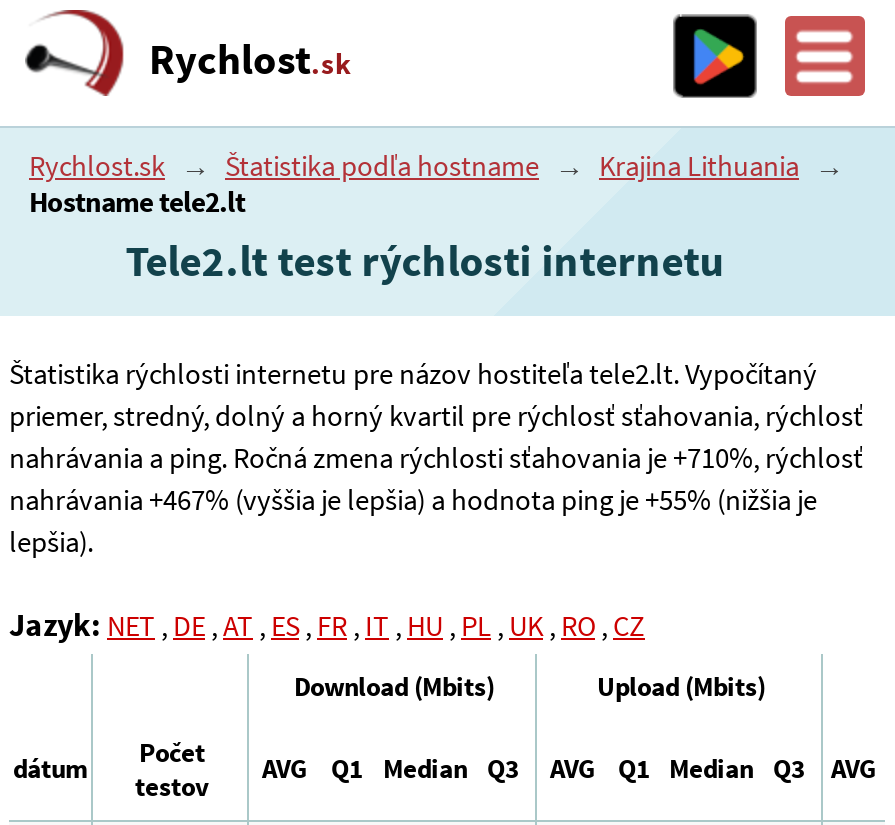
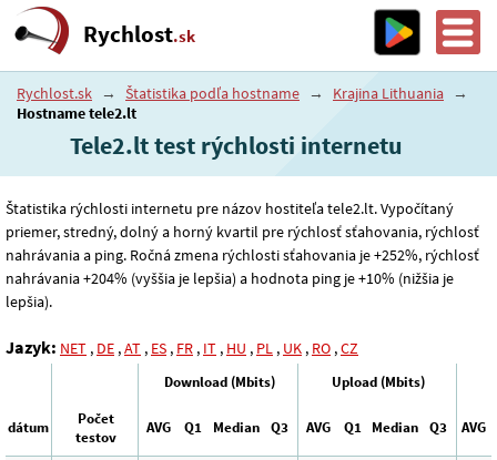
[9,441,863,477] nahrávania a ping. Ročná zmena rýchlosti sťahovania je +710%, rýchlosť -> [6,245,479,265] nahrávania a ping. Ročná zmena rýchlosti sťahovania je +252%, rýchlosť
[9,483,817,519] nahrávania +467% (vyššia je lepšia) a hodnota ping je +55% (nižšia je -> [6,269,454,289] nahrávania +204% (vyššia je lepšia) a hodnota ping je +10% (nižšia je

